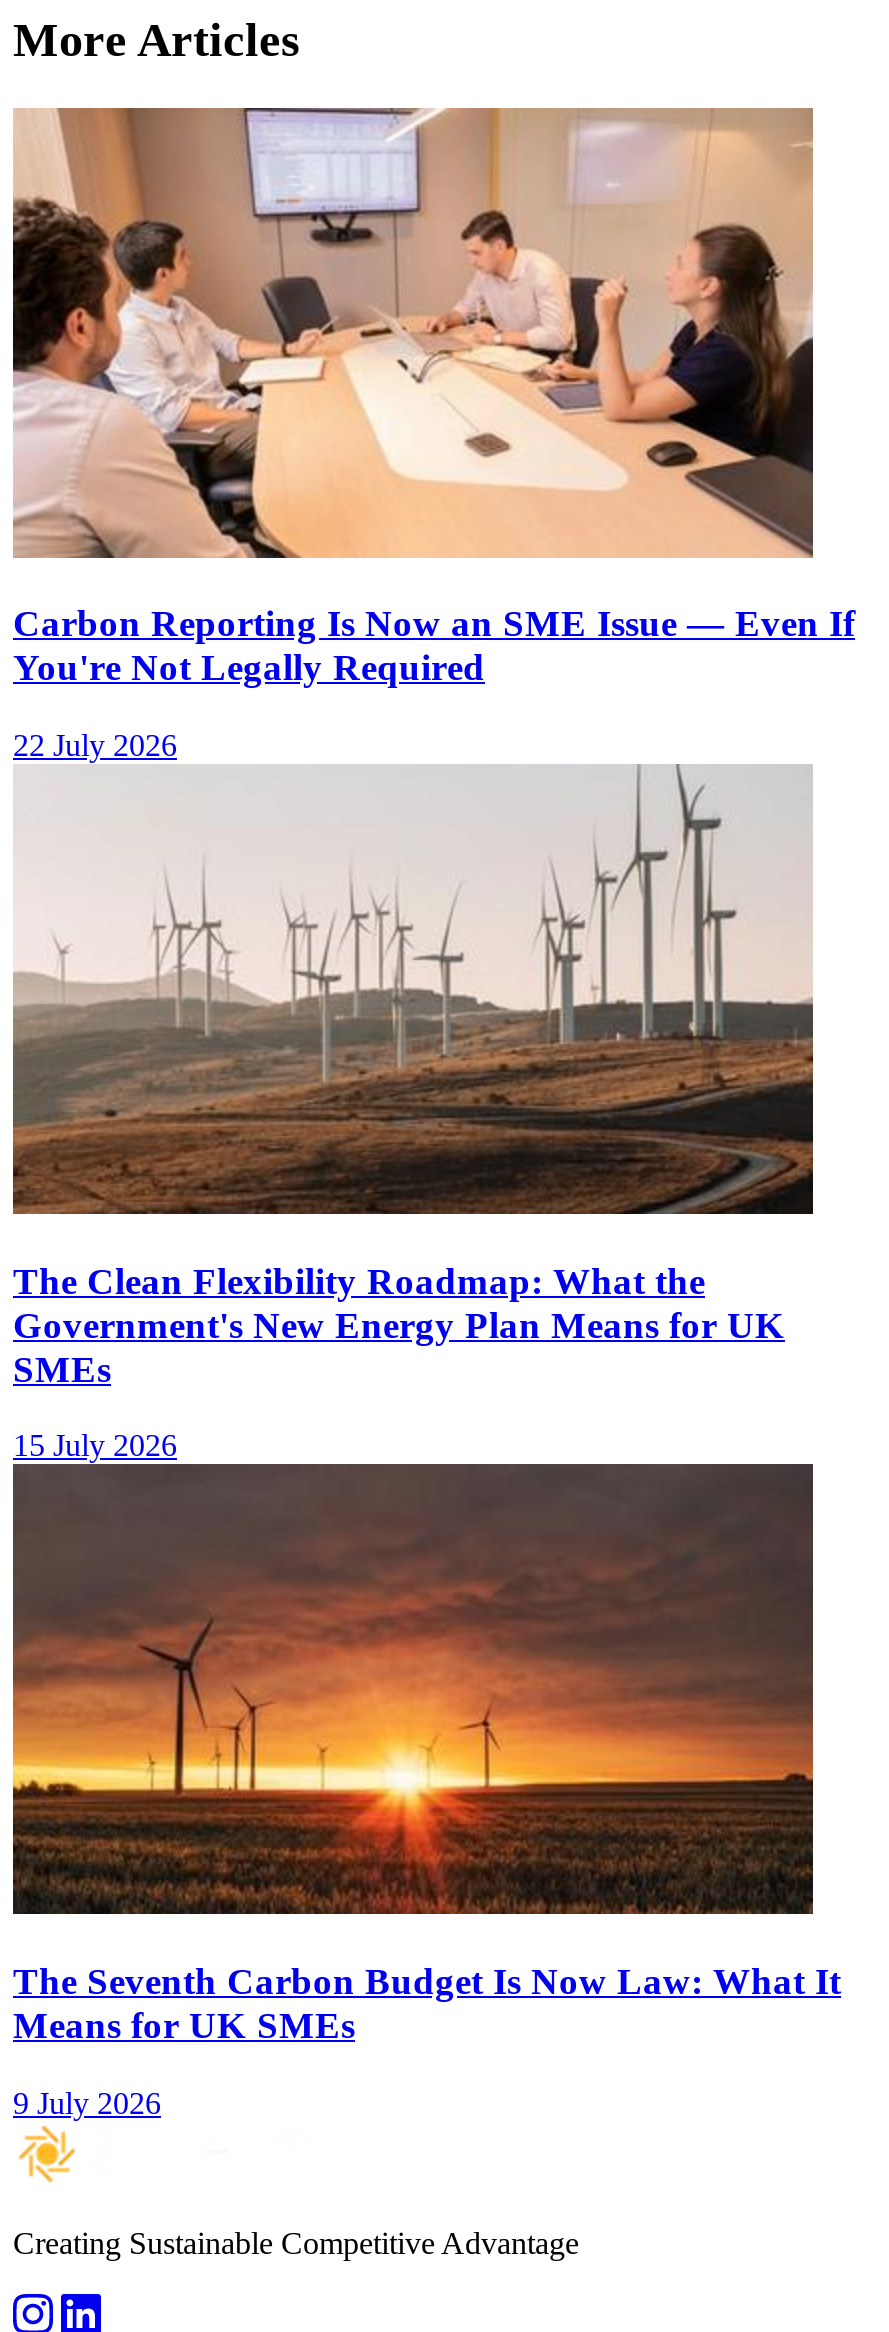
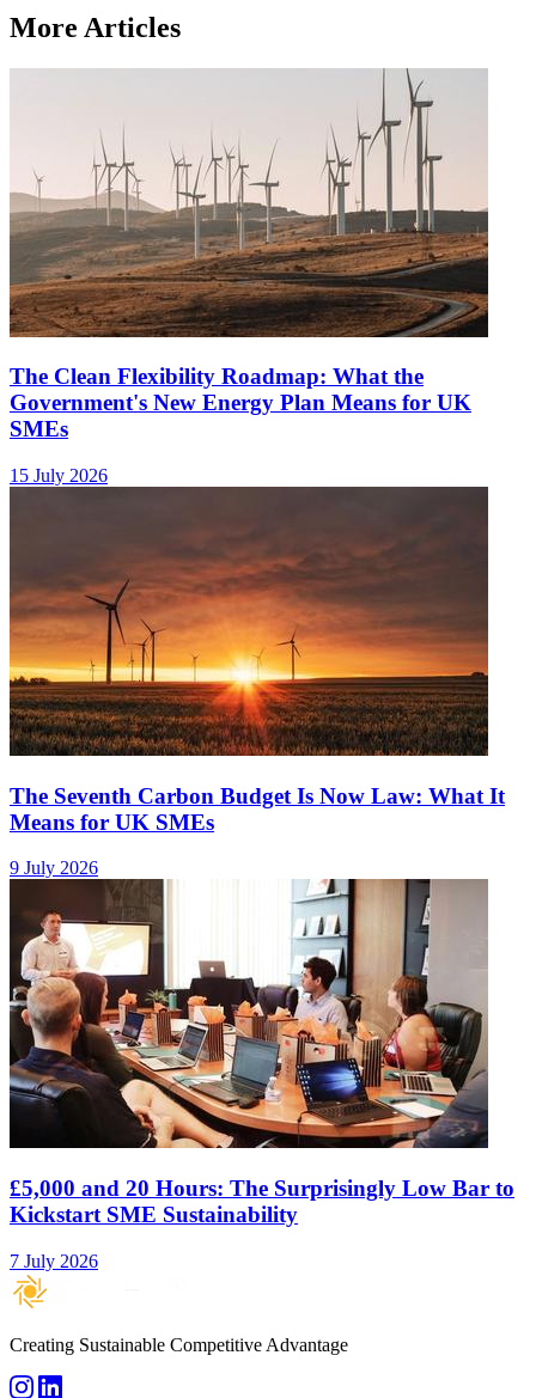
[11,106,855,762] [image] | Carbon Reporting Is Now an SME Issue — Even If | You're Not Legally Required | 22 July 2026 -> none
moved [11,778,841,2120] -> [8,75,505,878]: [image] | The Clean Flexibility Roadmap: What the | Government's New Energy Plan Means for UK | SMEs | 15 July 2026 | The Seventh Carbon Budget Is Now Law: What It | Means for UK SMEs | 9 July 2026
none -> [8,878,514,1271] [image] | £5,000 and 20 Hours: The Surprisingly Low Bar to | Kickstart SME Sustainability | 7 July 2026

